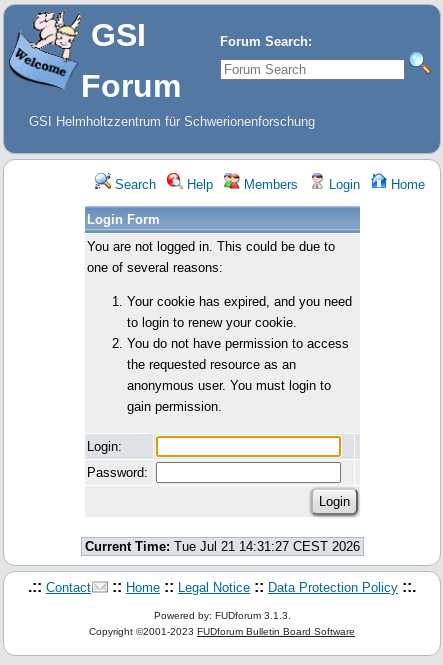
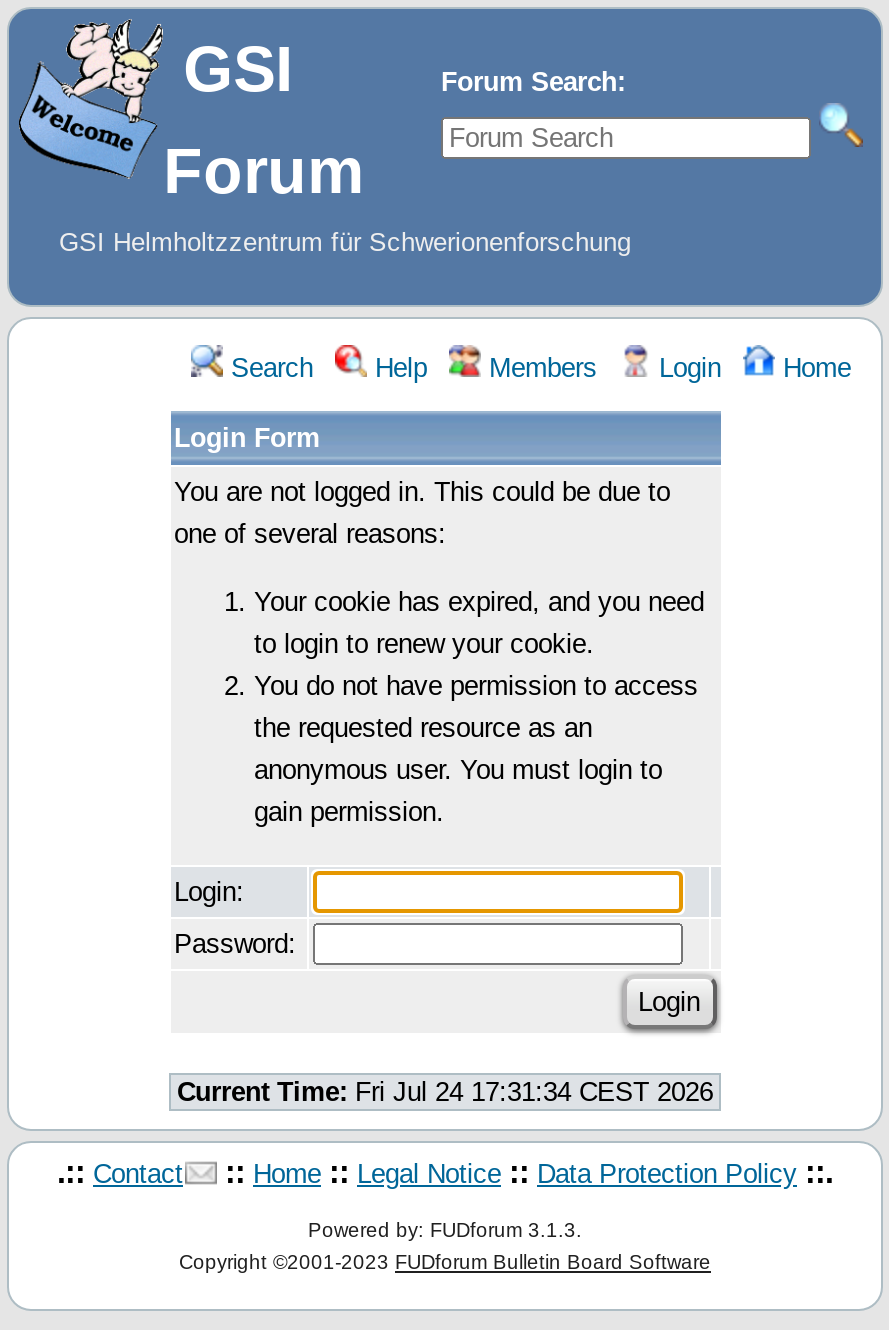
[84,539,359,554] Current Time: Tue Jul 21 14:31:27 CEST 2026 -> [177,1077,713,1107] Current Time: Fri Jul 24 17:31:34 CEST 2026

